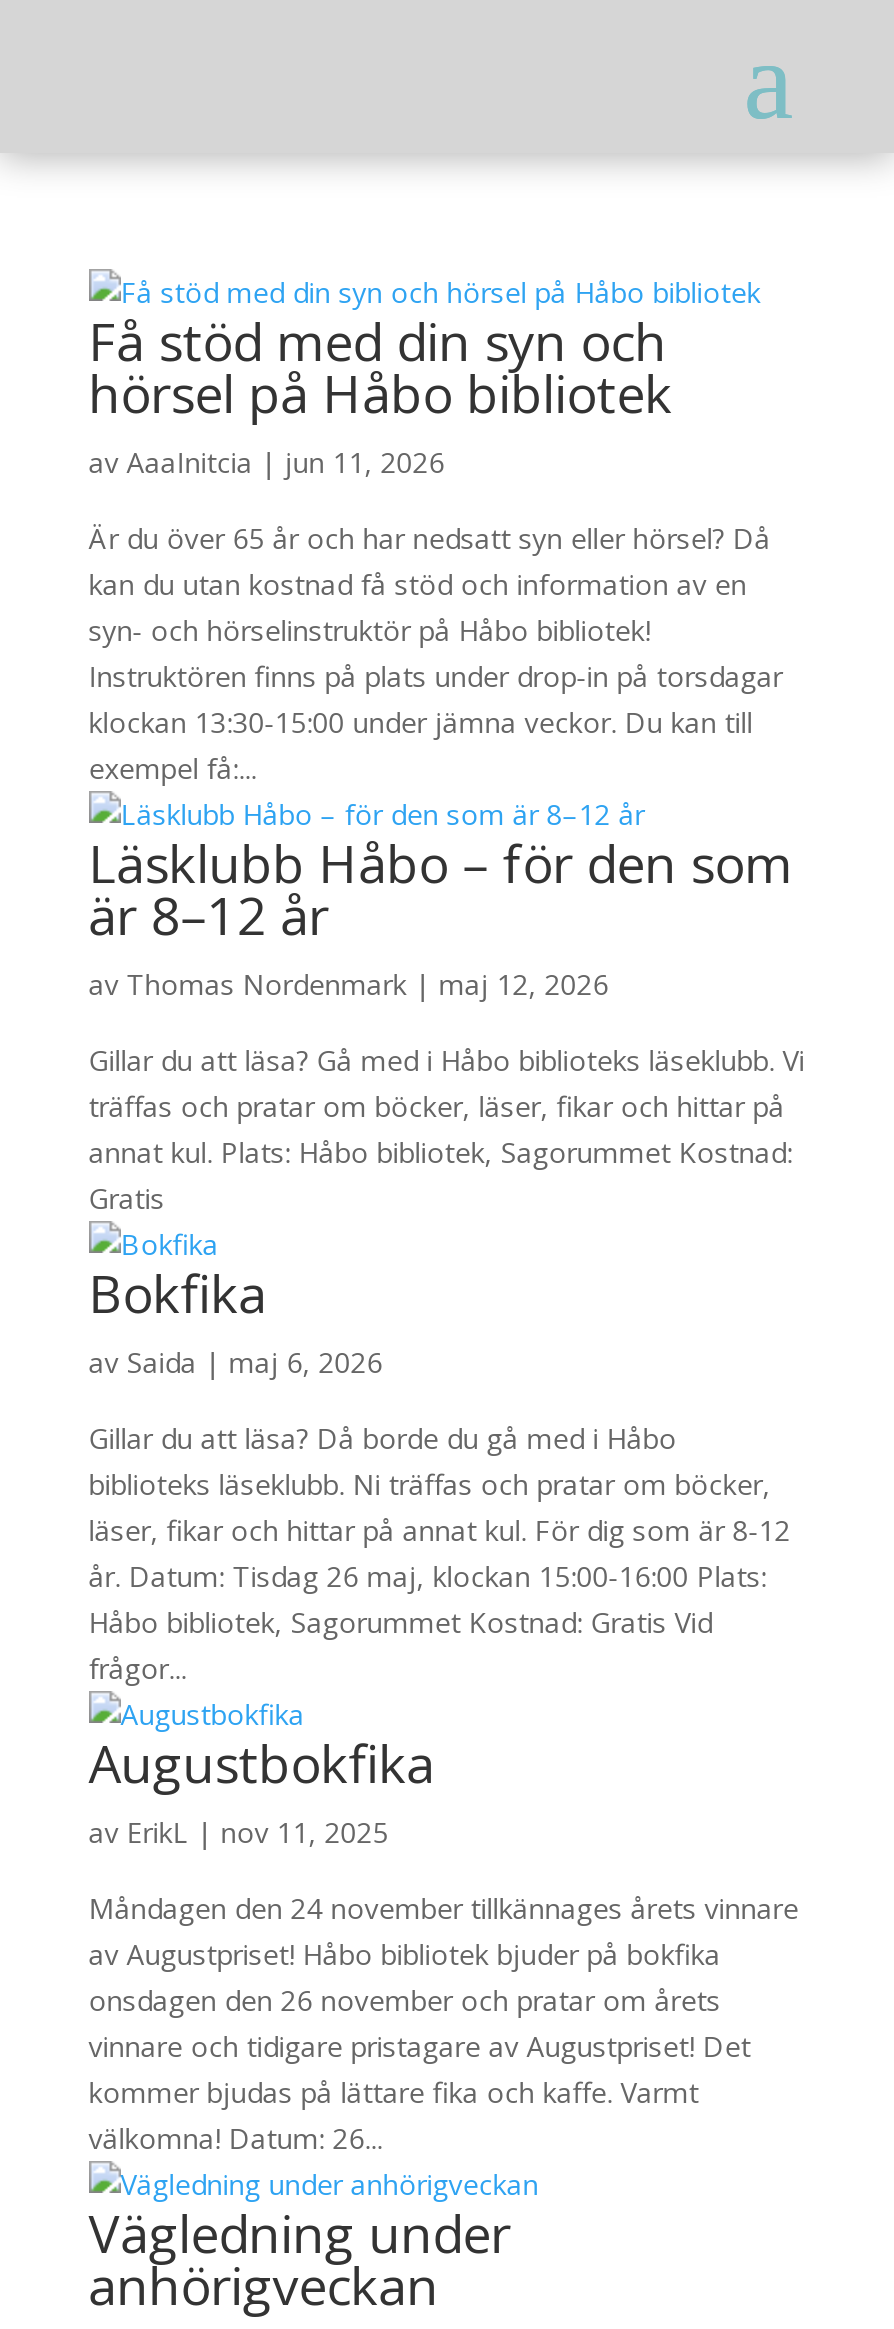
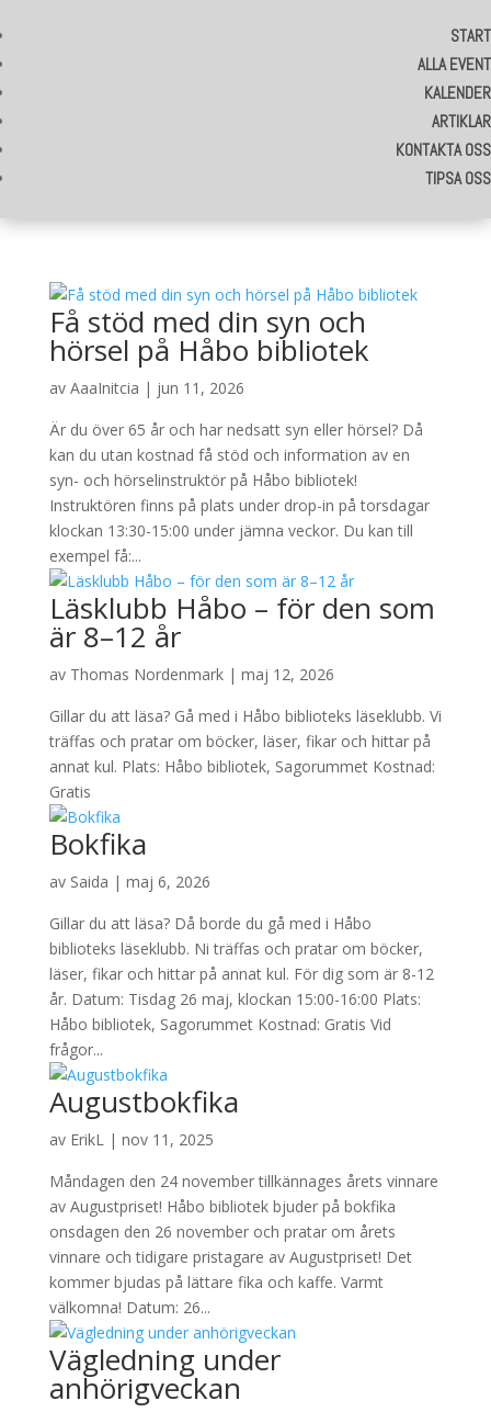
none -> [396,25,491,189] START | ALLA EVENT | KALENDER | ARTIKLAR | KONTAKTA OSS | TIPSA OSS

